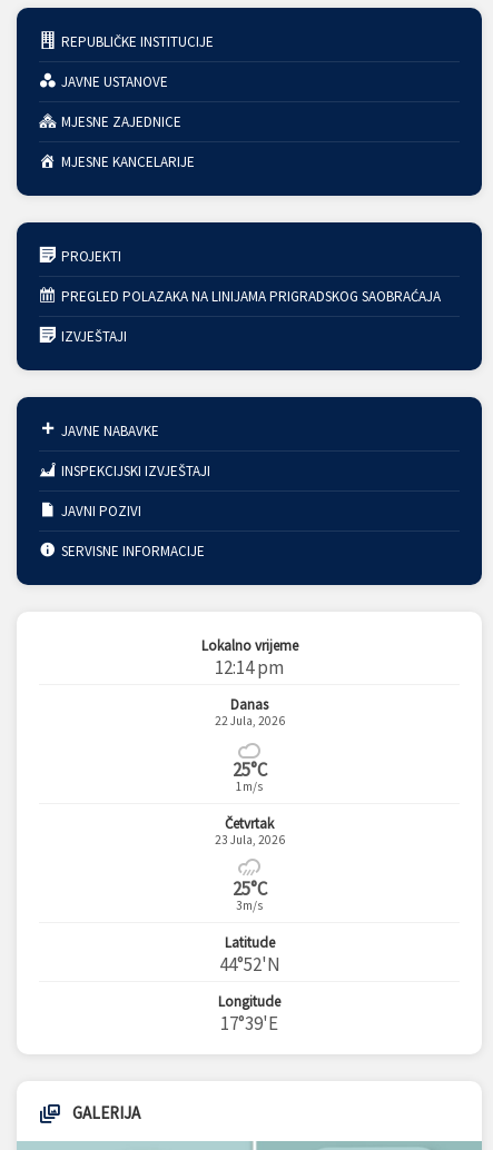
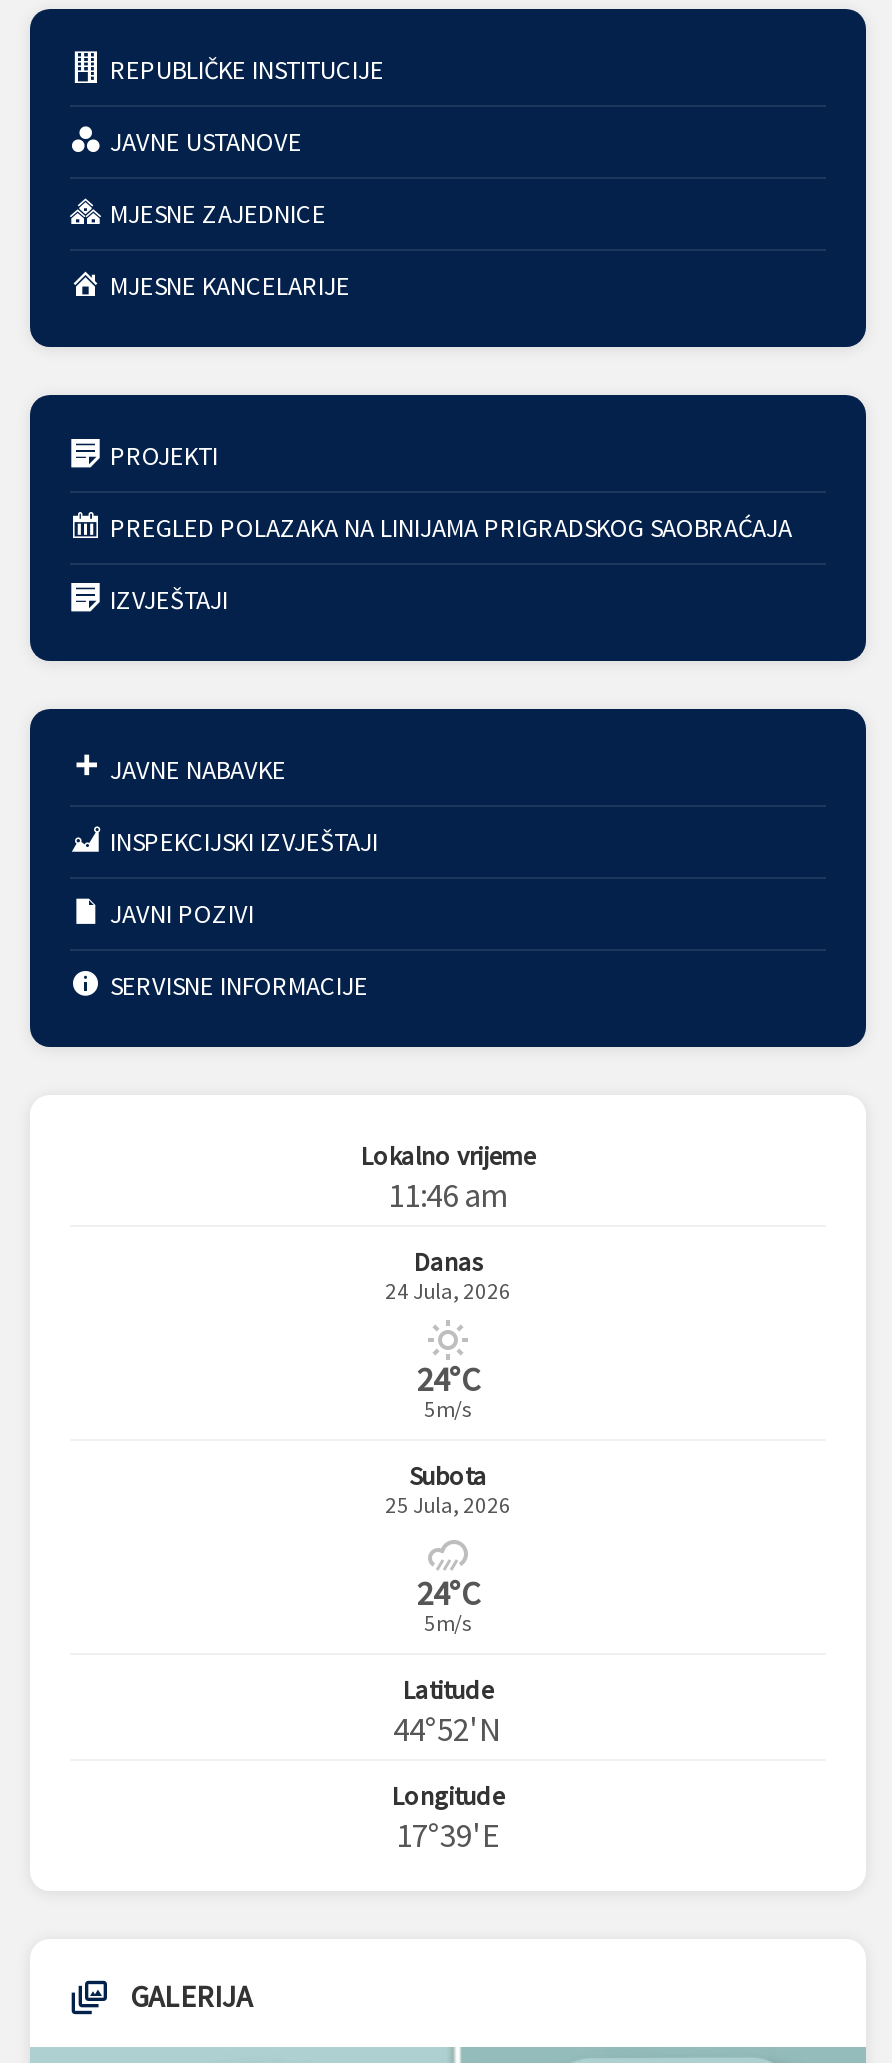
[215,655,284,679] 12:14 pm -> [388,1173,508,1217] 11:46 am
[214,713,284,728] 22 Jula, 2026 -> [385,1277,511,1305] 24 Jula, 2026
[232,757,267,794] 25°C | 1m/s -> [417,1357,479,1423] 24°C | 5m/s
[214,814,284,847] Četvrtak | 23 Jula, 2026 -> [385,1459,511,1519] Subota | 25 Jula, 2026
[232,876,267,913] 25°C | 3m/s -> [417,1571,479,1637] 24°C | 5m/s

